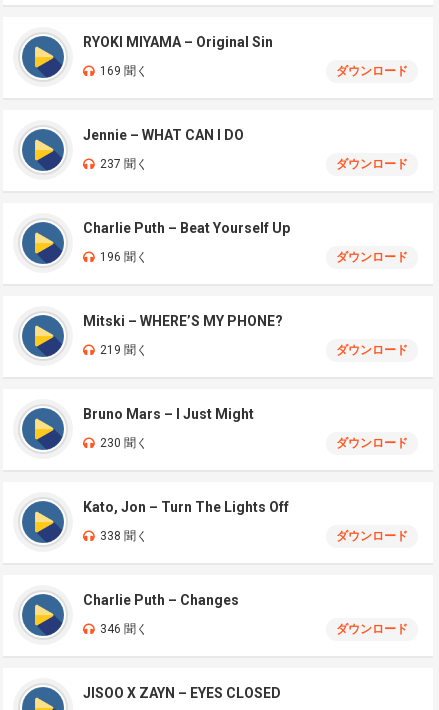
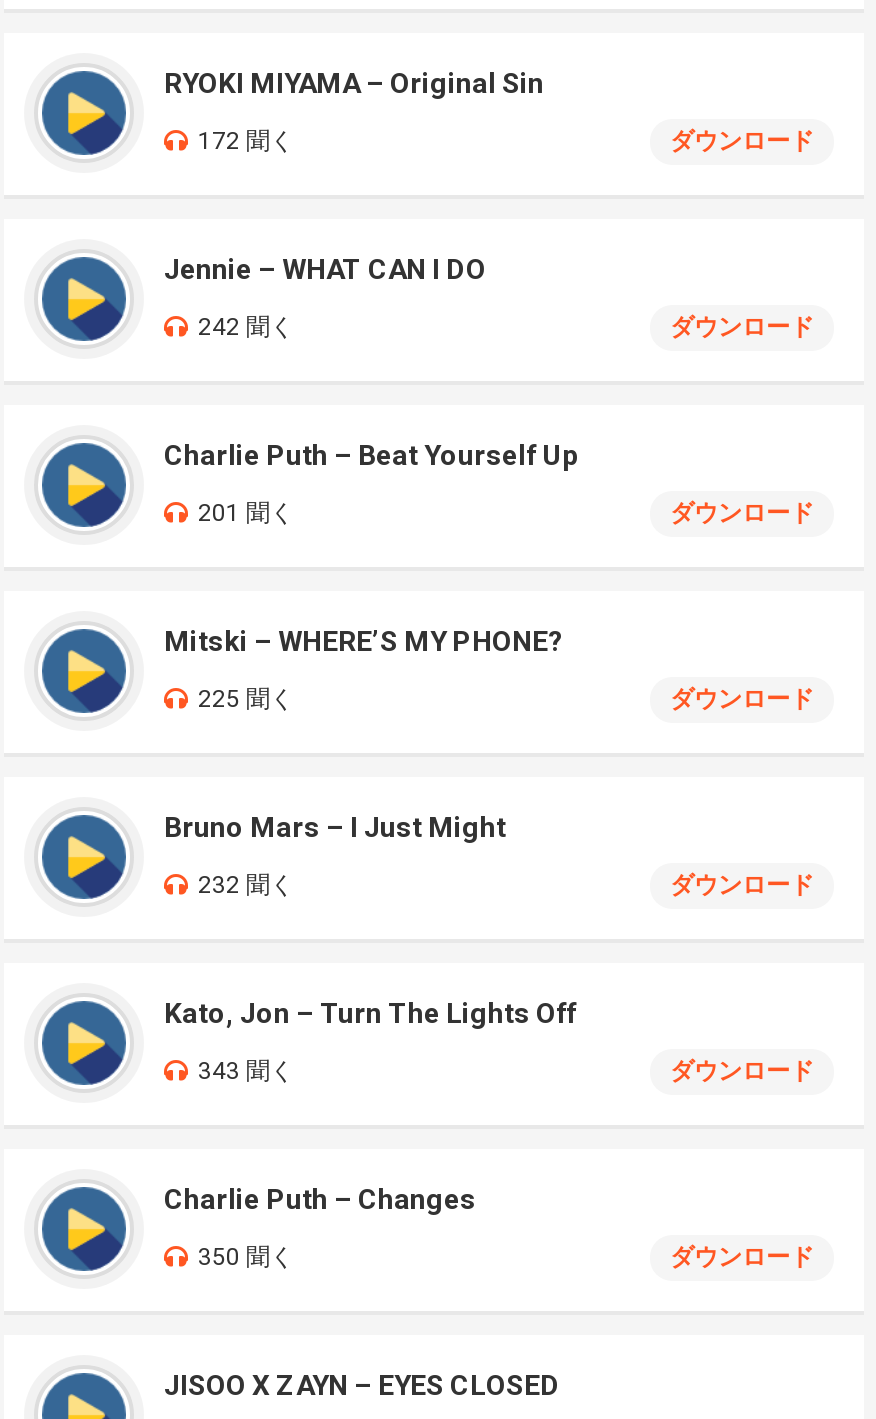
[100,64,148,78] 169 聞く -> [198,127,294,155] 172 聞く
[100,157,148,171] 237 聞く -> [198,313,294,341] 242 聞く
[100,250,148,264] 196 聞く -> [198,499,294,527] 201 聞く
[100,343,148,357] 219 聞く -> [198,685,294,713] 225 聞く
[100,436,148,450] 230 聞く -> [198,871,294,899] 232 聞く
[100,529,148,543] 338 聞く -> [198,1057,294,1085] 343 聞く
[100,622,148,636] 346 聞く -> [198,1243,294,1271] 350 聞く

